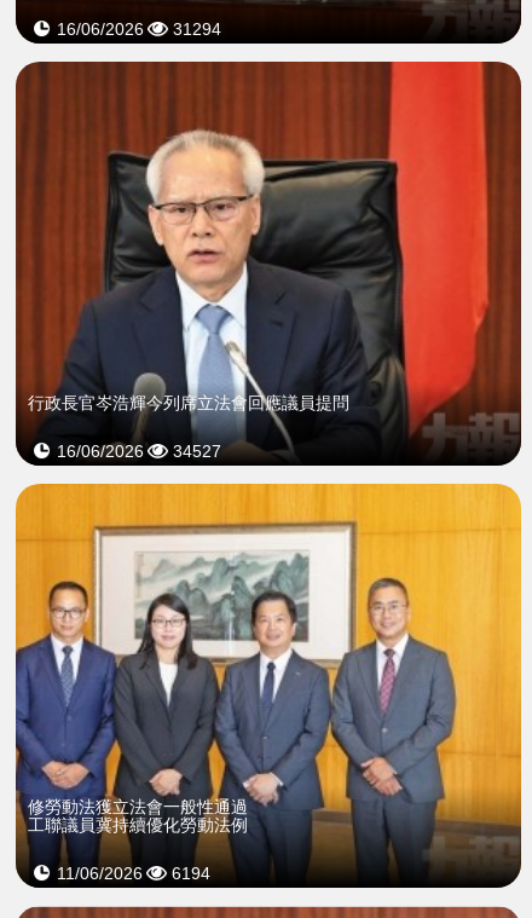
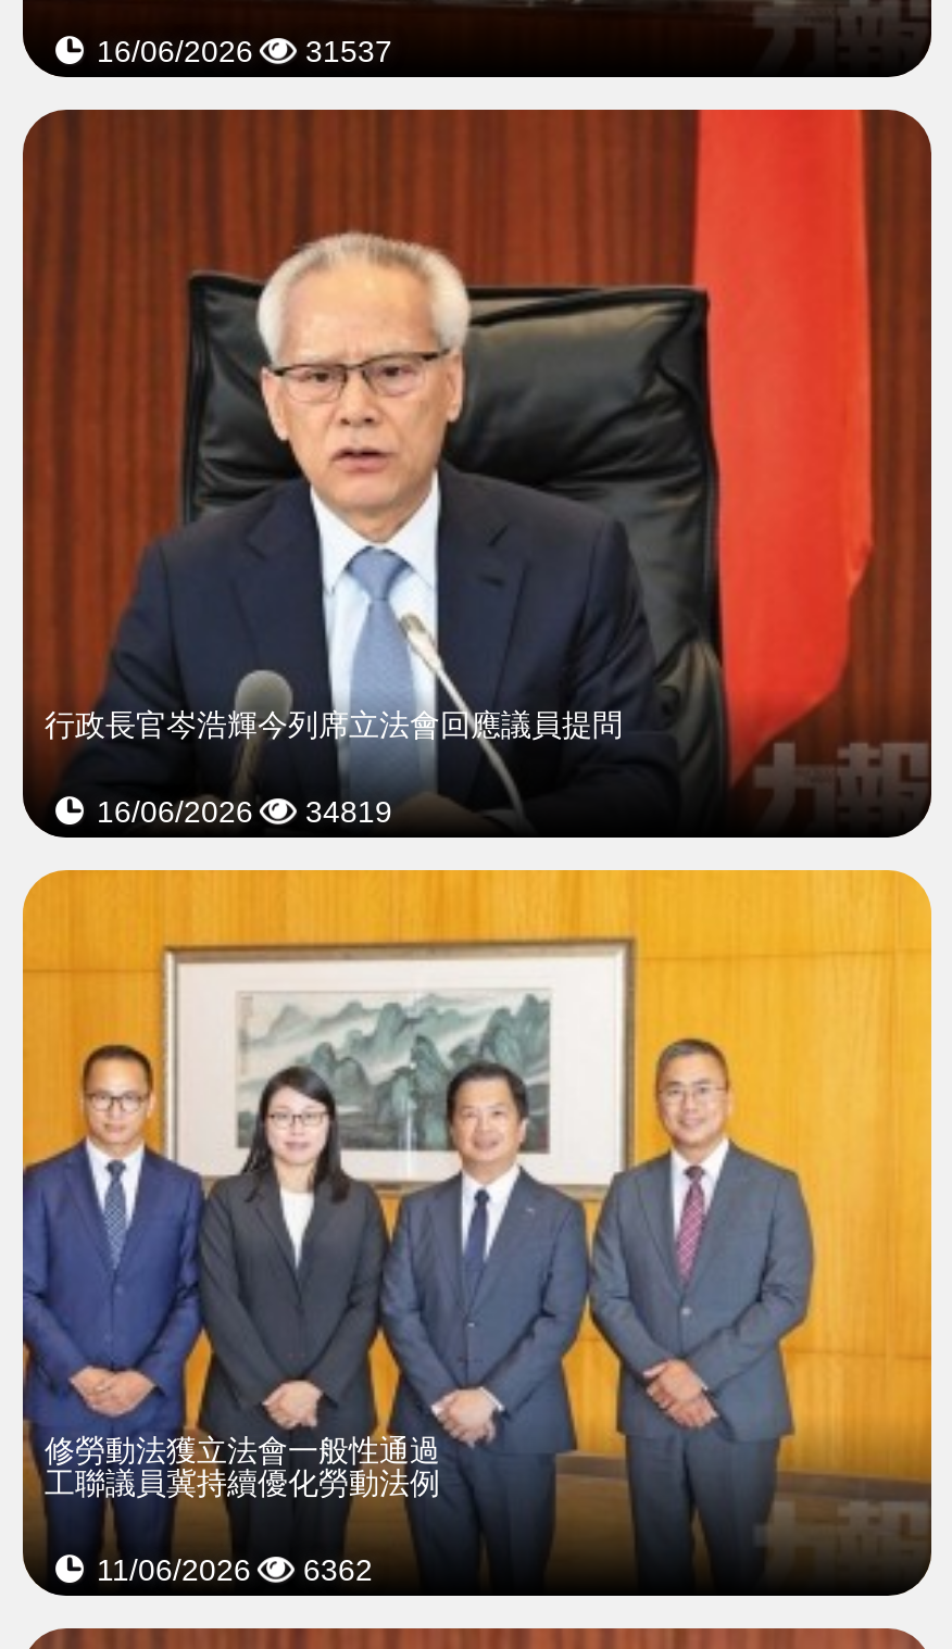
[57,19,221,38] 16/06/2026 31294 -> [97,34,392,69] 16/06/2026 31537
[57,441,221,461] 16/06/2026 34527 -> [97,793,392,828] 16/06/2026 34819
[57,864,210,883] 11/06/2026 6194 -> [97,1552,373,1587] 11/06/2026 6362

